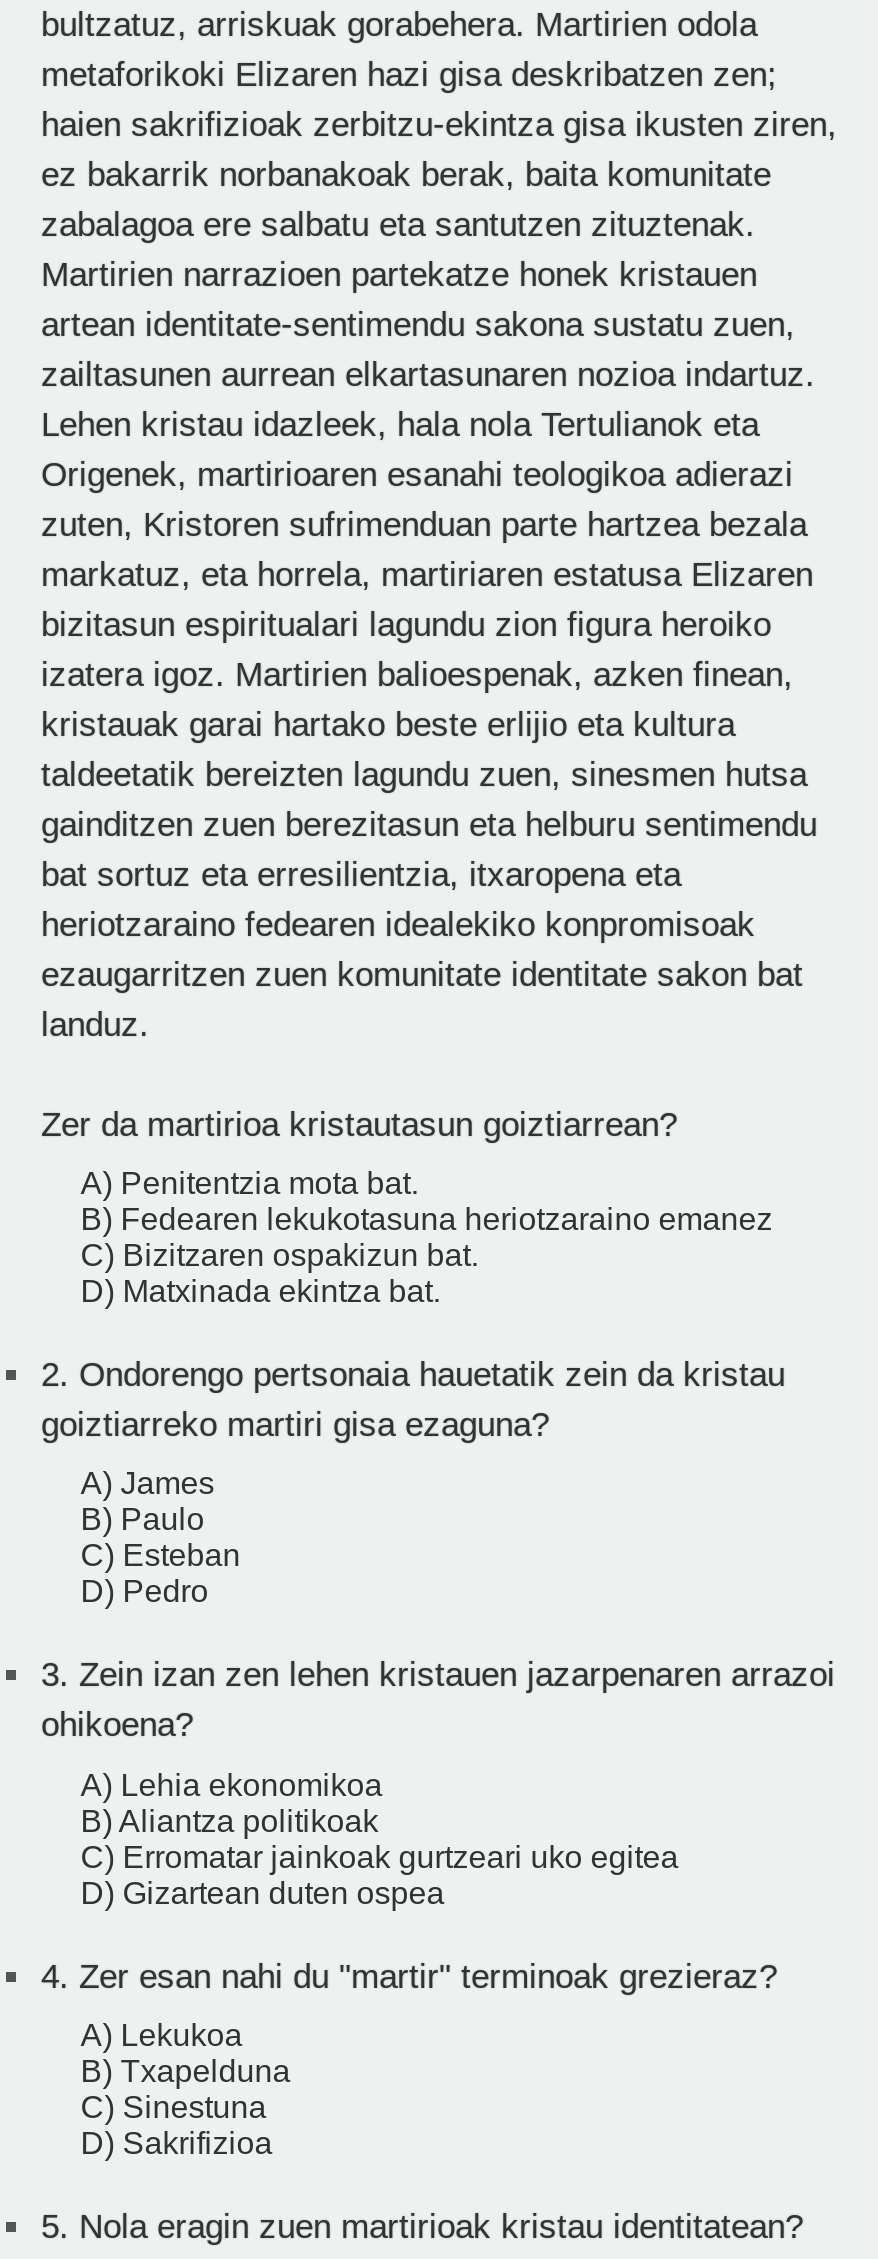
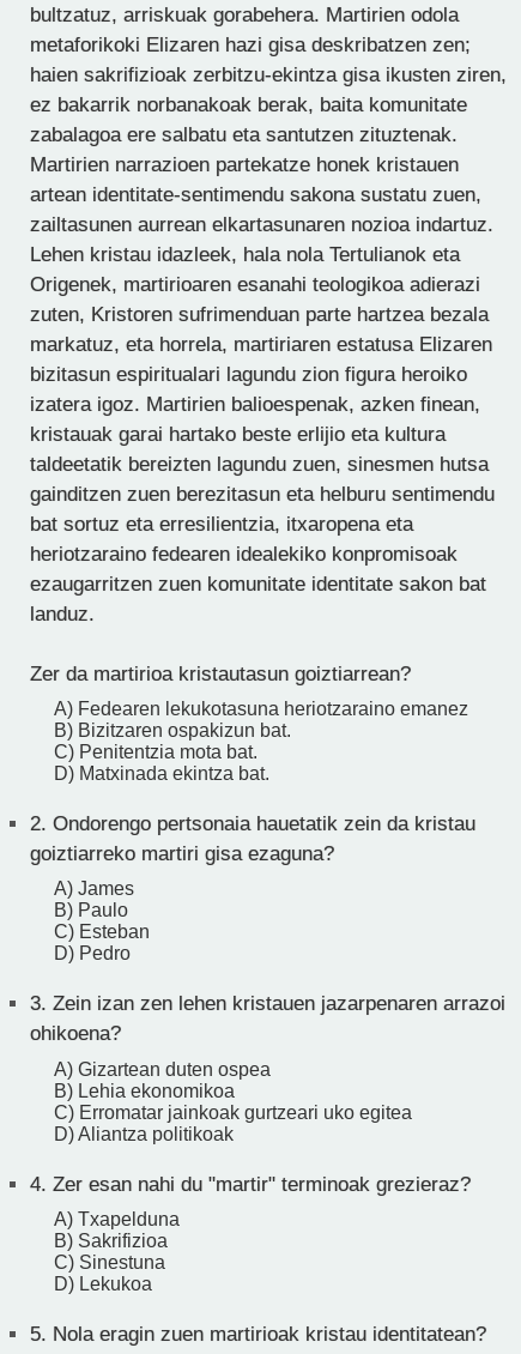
[81,1166,773,1272] A) Penitentzia mota bat. | B) Fedearen lekukotasuna heriotzaraino emanez | C) Bizitzaren ospakizun bat. -> [54,699,469,762] A) Fedearen lekukotasuna heriotzaraino emanez | B) Bizitzaren ospakizun bat. | C) Penitentzia mota bat.
[81,1767,383,1837] A) Lehia ekonomikoa | B) Aliantza politikoak -> [54,1059,271,1101] A) Gizartean duten ospea | B) Lehia ekonomikoa
[81,1875,445,1909] D) Gizartean duten ospea -> [54,1123,234,1144] D) Aliantza politikoak
[81,2018,243,2052] A) Lekukoa -> [54,1209,180,1229] A) Txapelduna
[81,2054,291,2088] B) Txapelduna -> [54,1230,168,1251] B) Sakrifizioa
[81,2126,273,2160] D) Sakrifizioa -> [54,1273,152,1294] D) Lekukoa

